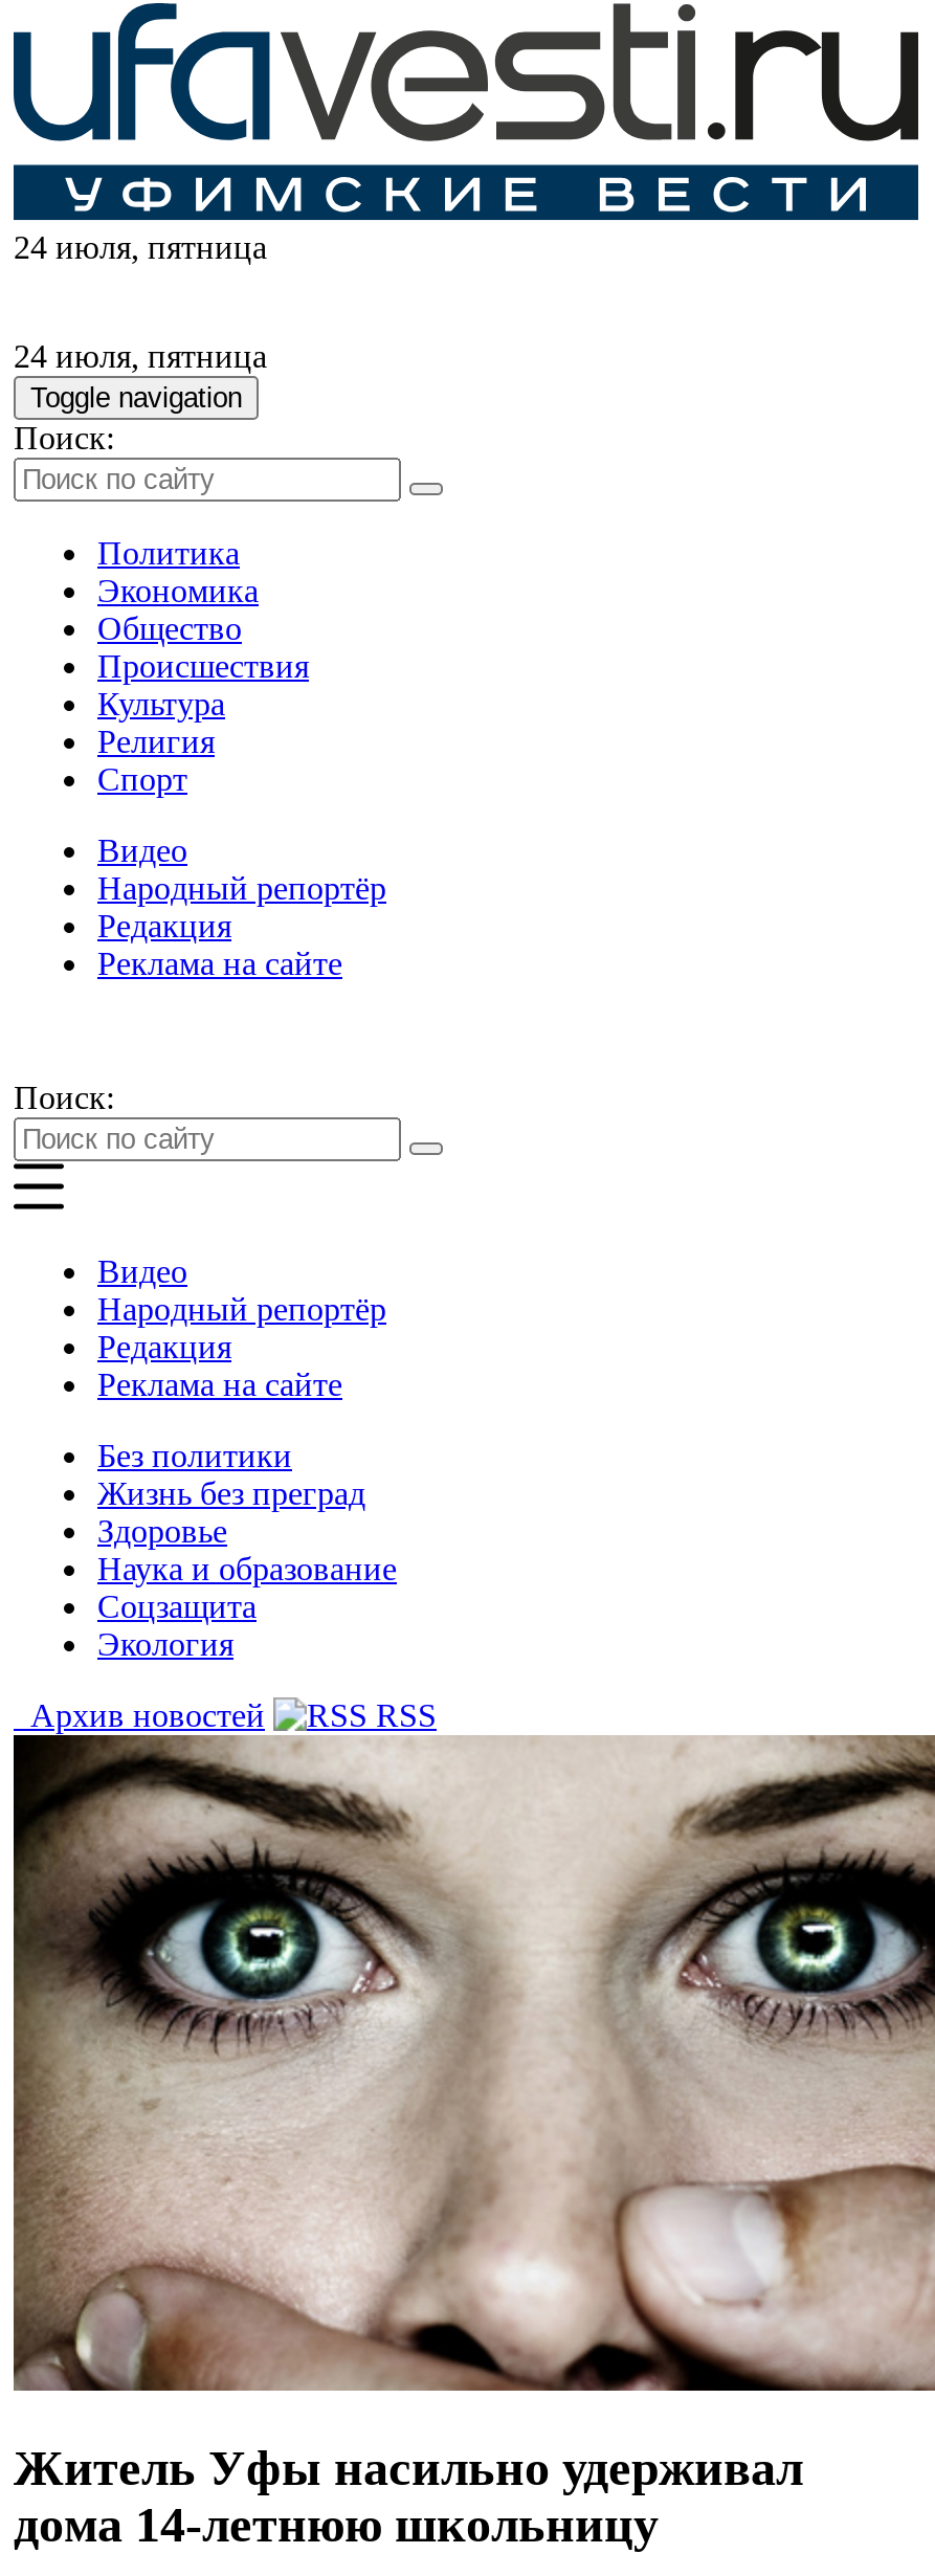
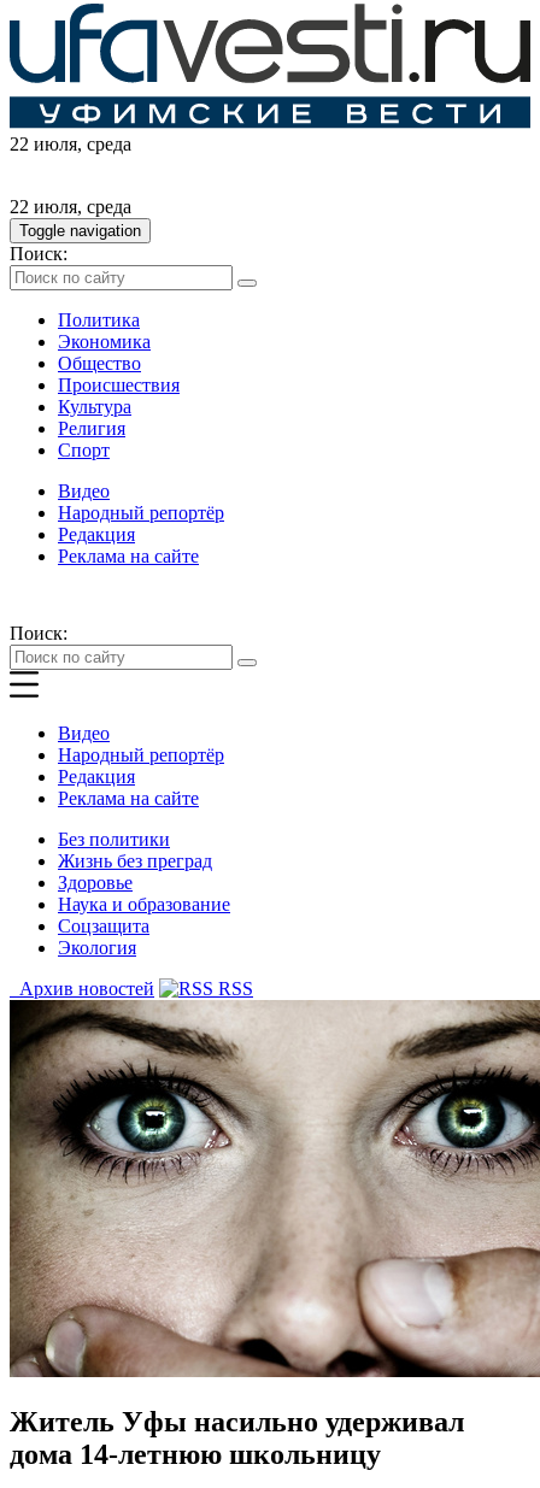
[14,230,267,266] 24 июля, пятница -> [10,134,131,155] 22 июля, среда
[14,339,267,375] 24 июля, пятница -> [10,197,131,217] 22 июля, среда

